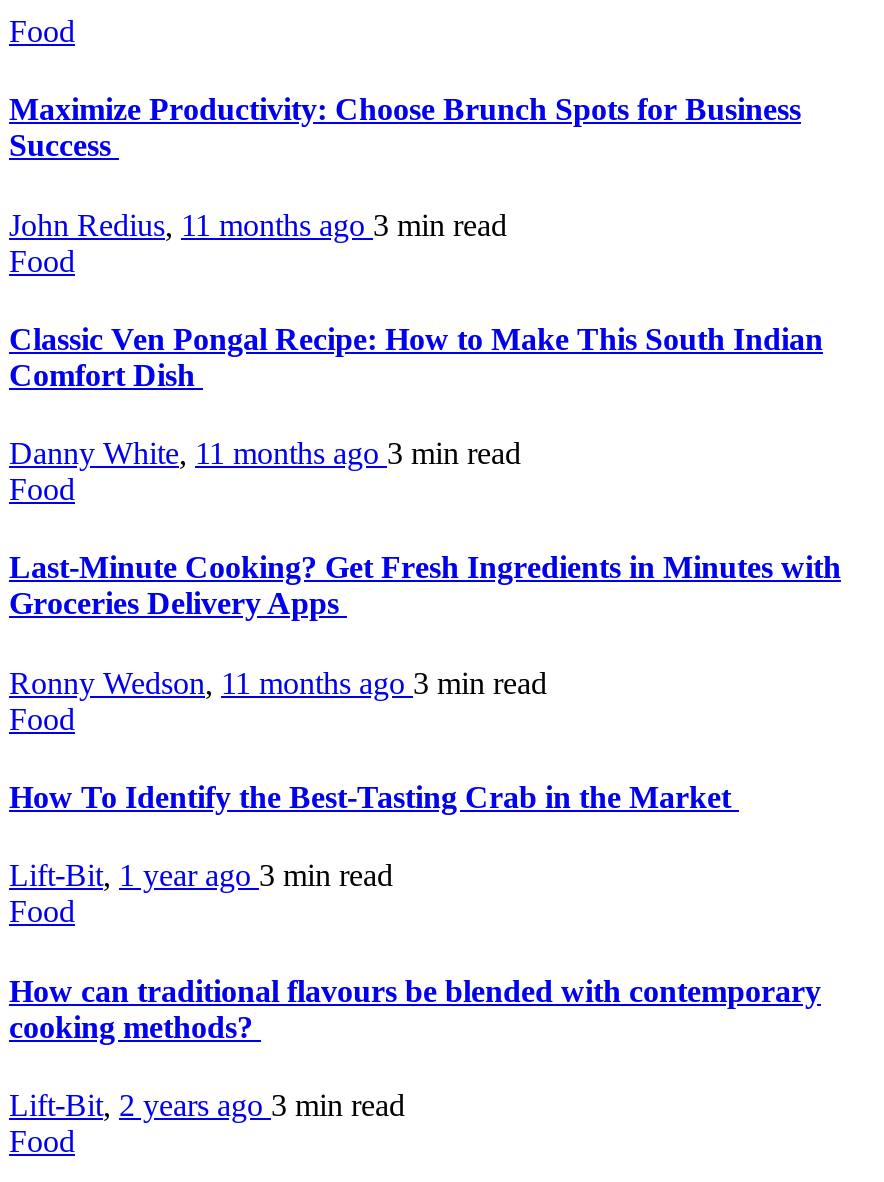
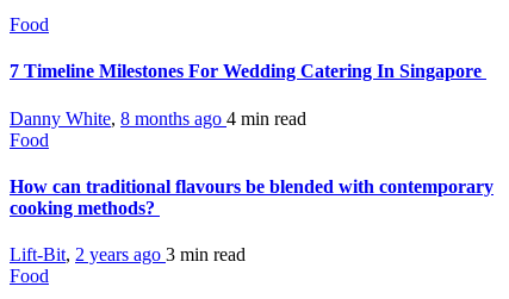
[9,93,841,892] Maximize Productivity: Choose Brunch Spots for Business | Success | John Redius, 11 months ago 3 min read | Food | Classic Ven Pongal Recipe: How to Make This South Indian | Comfort Dish | Danny White, 11 months ago 3 min read | Food | Last-Minute Cooking? Get Fresh Ingredients in Minutes with | Groceries Delivery Apps | Ronny Wedson, 11 months ago 3 min read | Food | How To Identify the Best-Tasting Crab in the Market | Lift-Bit, 1 year ago 3 min read -> [10,61,486,128] 7 Timeline Milestones For Wedding Catering In Singapore | Danny White, 8 months ago 4 min read

